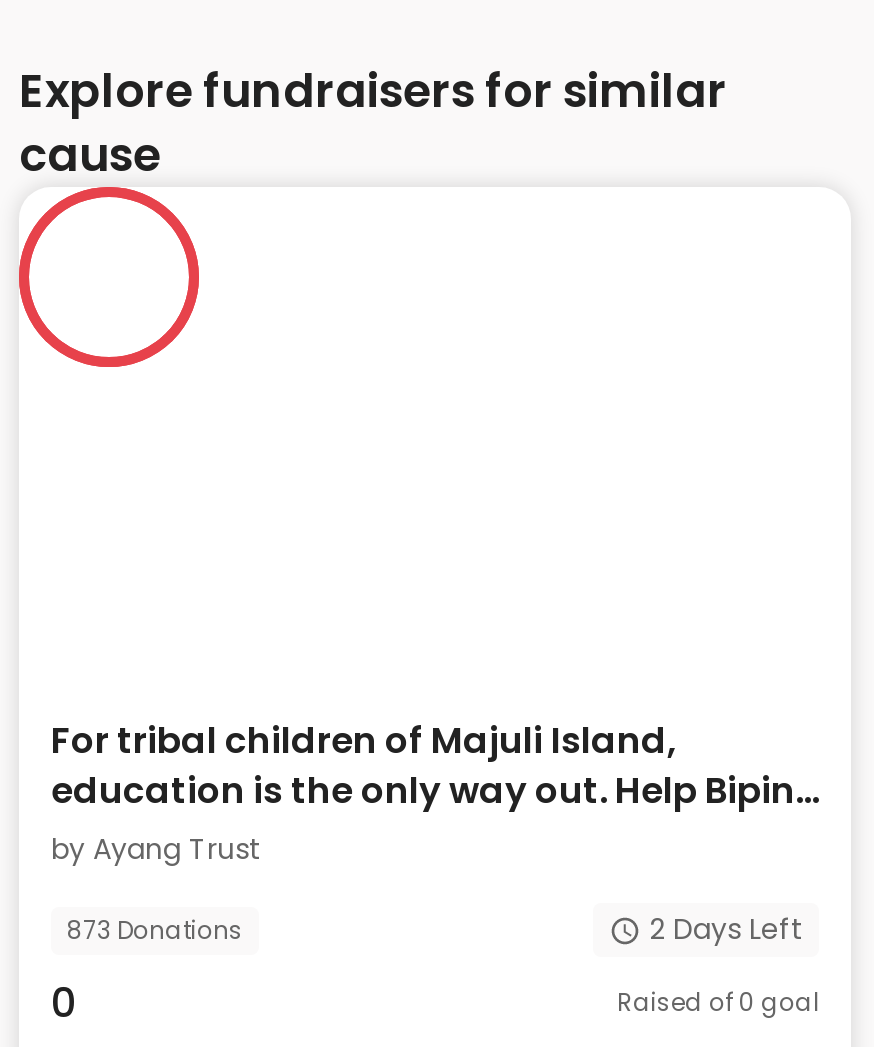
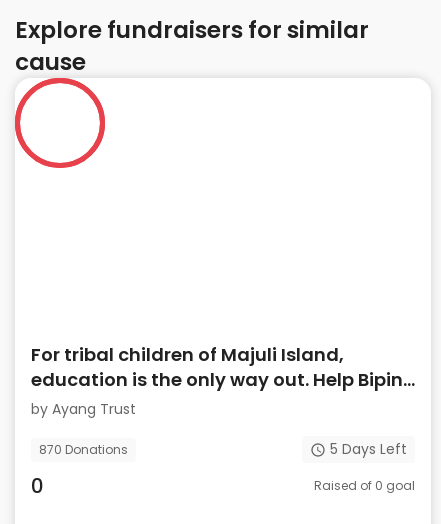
[67,912,243,946] 873 Donations -> [39,440,128,457] 870 Donations
[649,909,803,949] 2 Days Left -> [330,439,407,459] 5 Days Left

